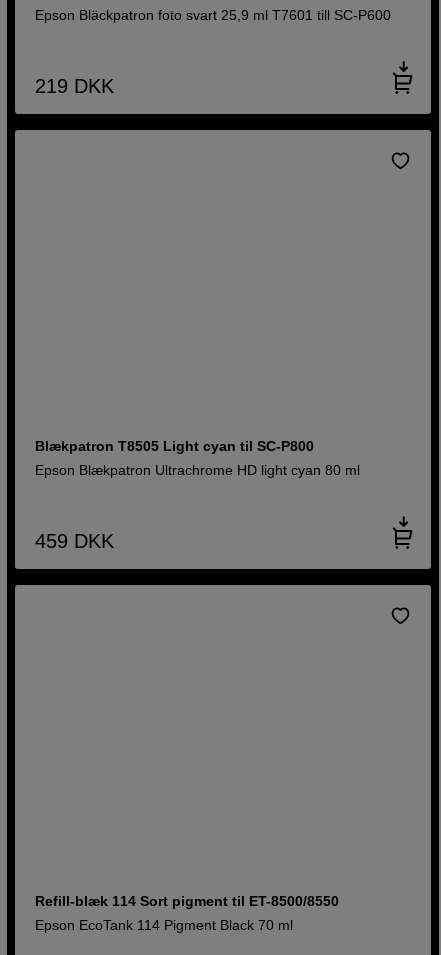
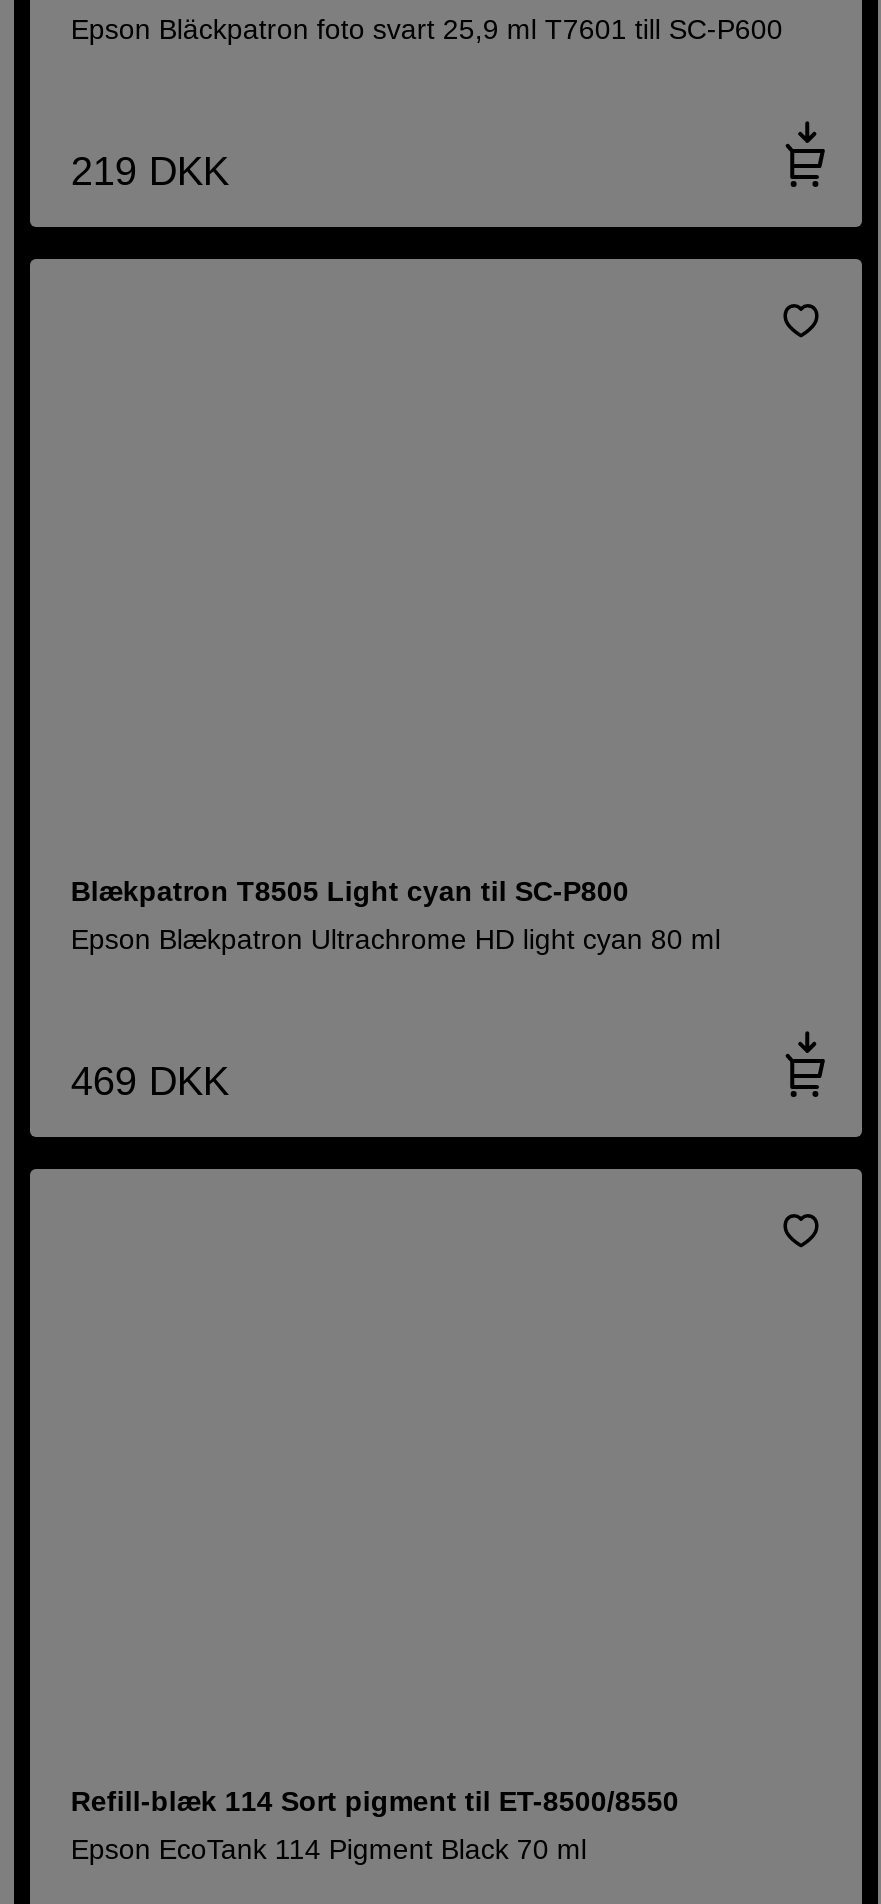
[35,530,114,552] 459 DKK -> [71,1059,229,1103] 469 DKK

